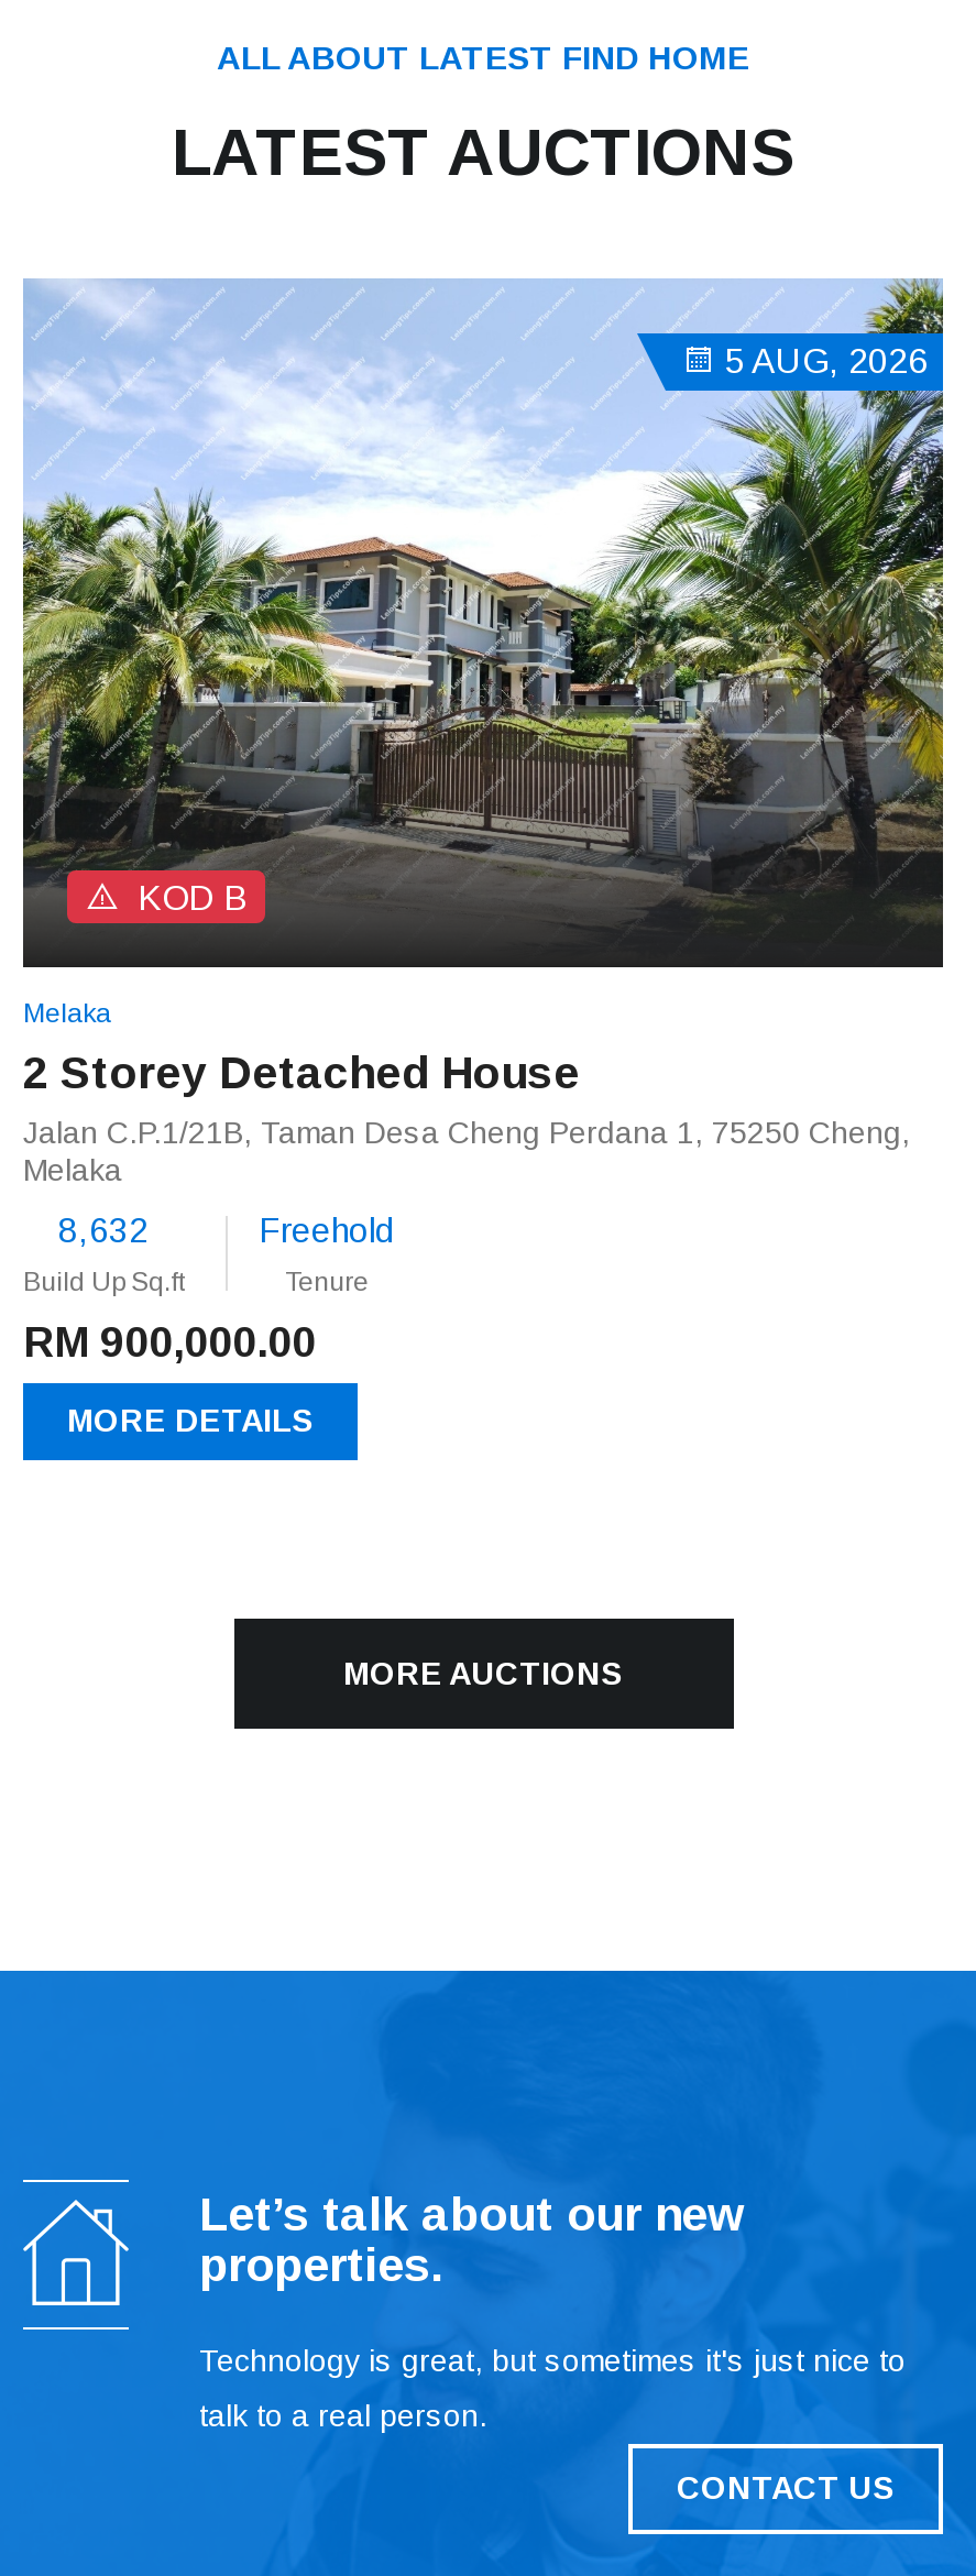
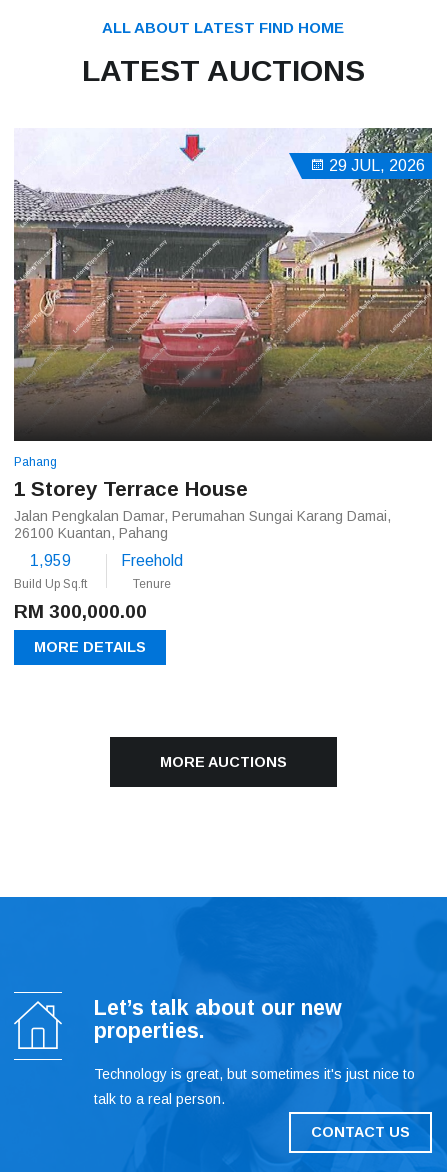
[21,278,943,925] [image] | 5 AUG, 2026 -> [13,127,433,422] [image] | 29 JUL, 2026
[23,880,910,1249] KOD B | Melaka | 2 Storey Detached House | Jalan C.P.1/21B, Taman Desa Cheng Perdana 1, 75250 Cheng, | Melaka | 8,632 -> [14,455,391,569] Pahang | 1 Storey Terrace House | Jalan Pengkalan Damar, Perumahan Sungai Karang Damai, | 26100 Kuantan, Pahang | 1,959
[23,1320,316,1366] RM 900,000.00 -> [14,601,147,622] RM 300,000.00

